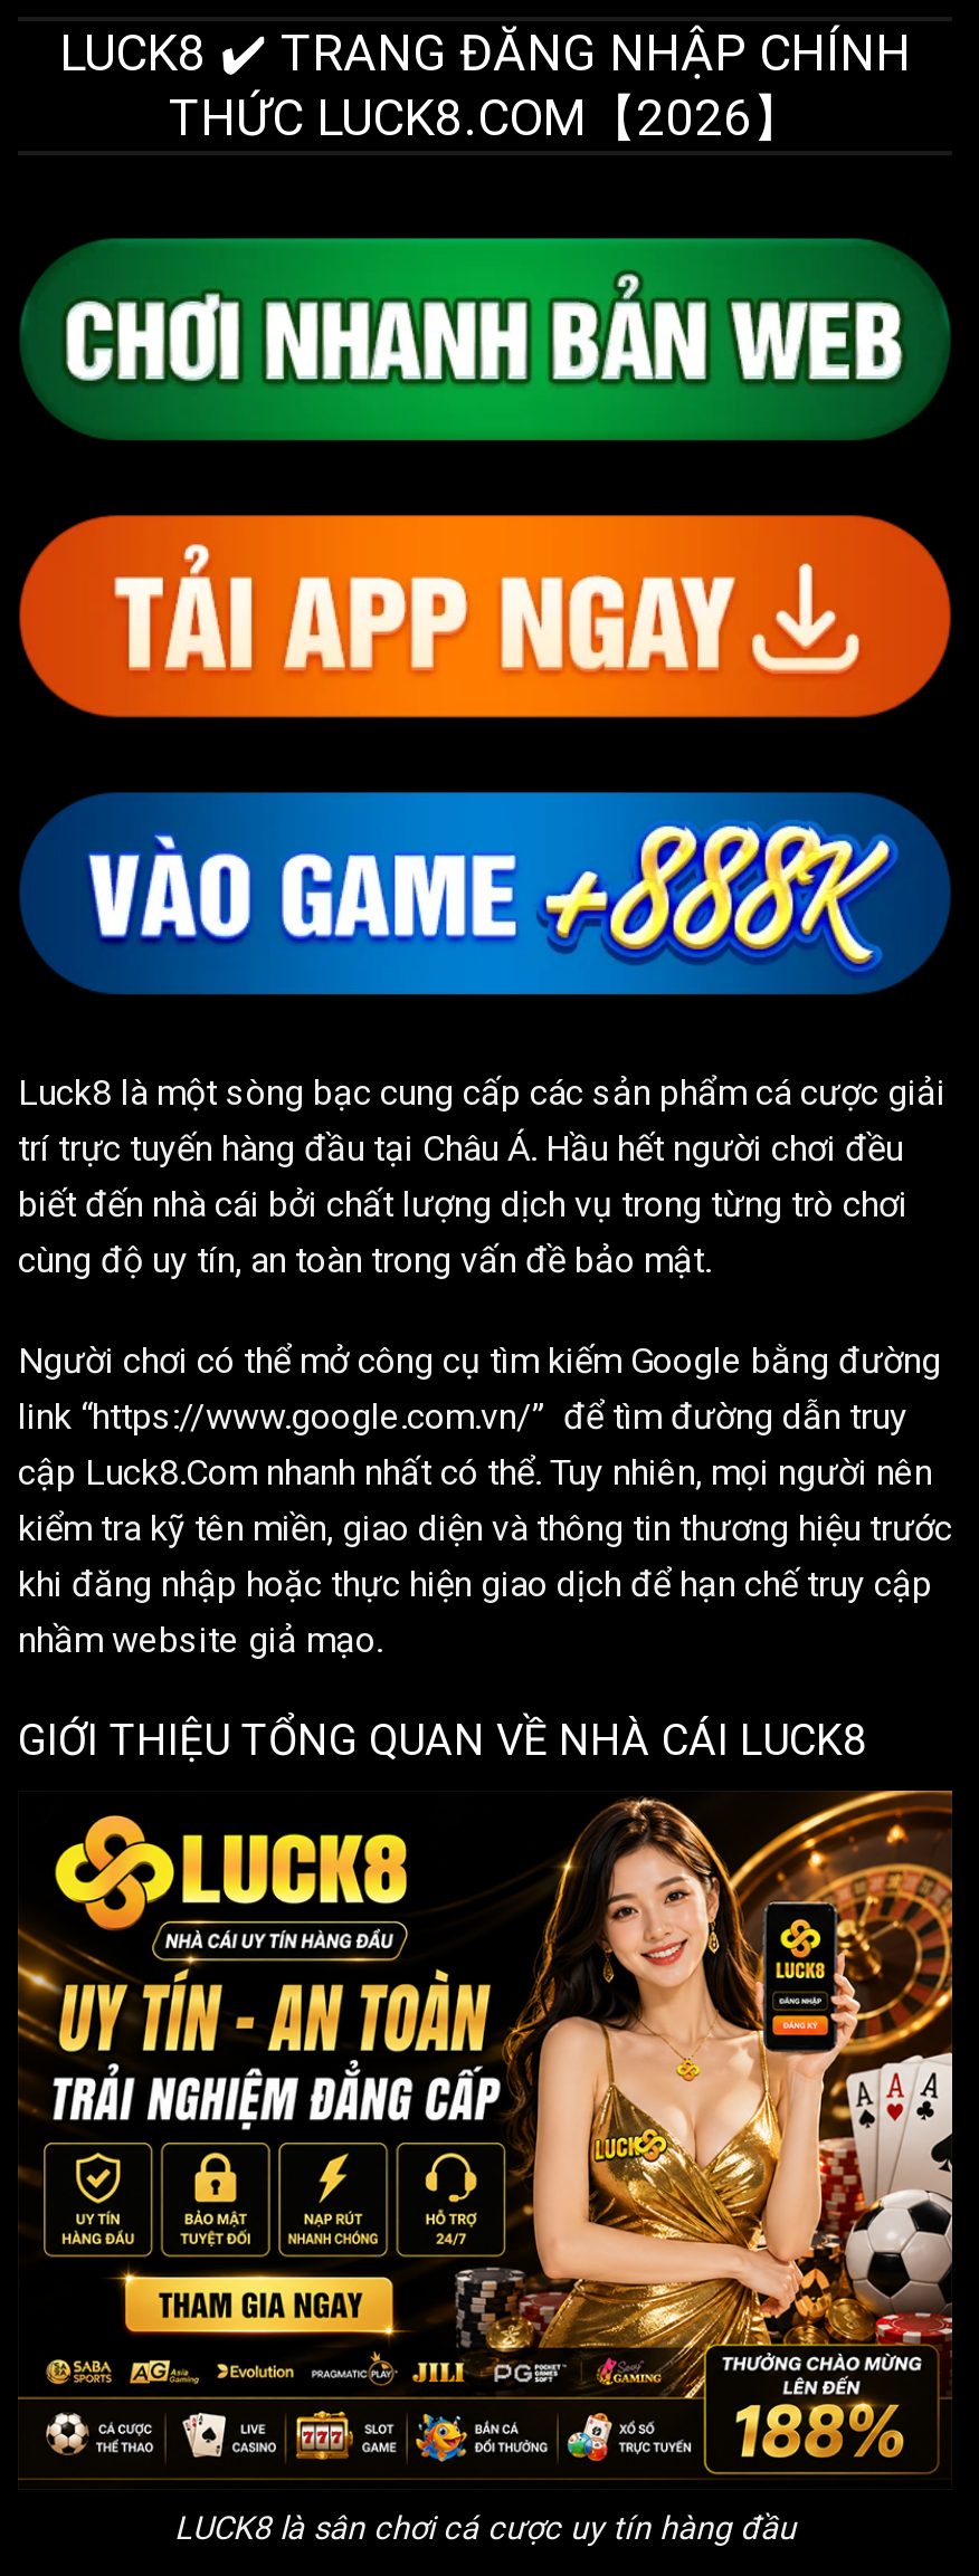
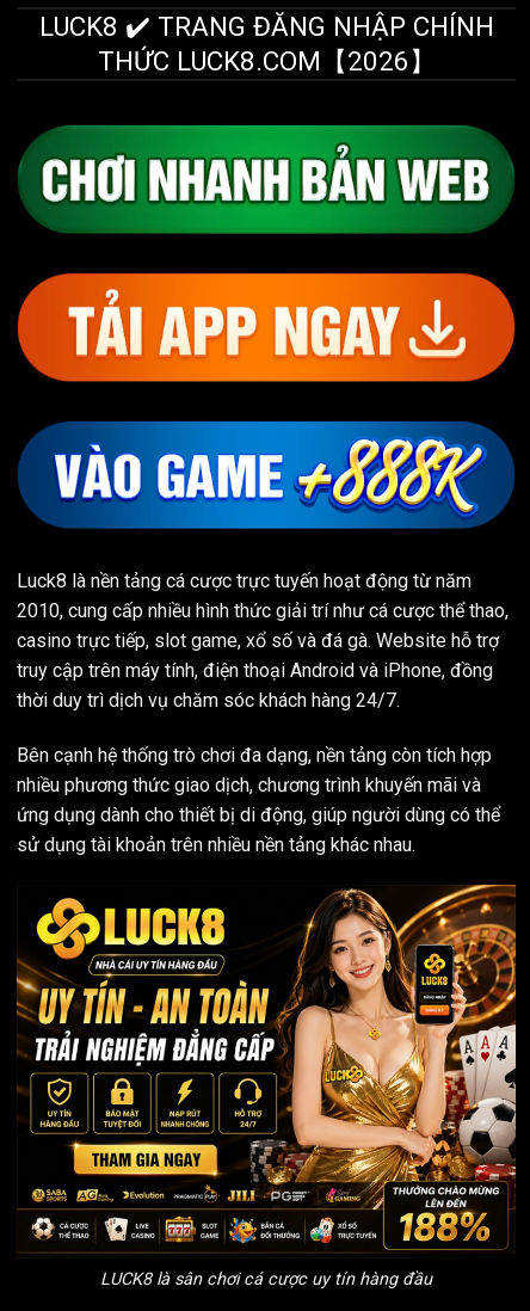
[18,1070,952,1766] Luck8 là một sòng bạc cung cấp các sản phẩm cá cược giải | trí trực tuyến hàng đầu tại Châu Á. Hầu hết người chơi đều | biết đến nhà cái bởi chất lượng dịch vụ trong từng trò chơi | cùng độ uy tín, an toàn trong vấn đề bảo mật. | Người chơi có thể mở công cụ tìm kiếm Google bằng đường | link “https://www.google.com.vn/” để tìm đường dẫn truy | cập Luck8.Com nhanh nhất có thể. Tuy nhiên, mọi người nên | kiểm tra kỹ tên miền, giao diện và thông tin thương hiệu trước | khi đăng nhập hoặc thực hiện giao dịch để hạn chế truy cập | nhầm website giả mạo. | GIỚI THIỆU TỔNG QUAN VỀ NHÀ CÁI LUCK8 -> [17,570,509,856] Luck8 là nền tảng cá cược trực tuyến hoạt động từ năm | 2010, cung cấp nhiều hình thức giải trí như cá cược thể thao, | casino trực tiếp, slot game, xổ số và đá gà. Website hỗ trợ | truy cập trên máy tính, điện thoại Android và iPhone, đồng | thời duy trì dịch vụ chăm sóc khách hàng 24/7. | Bên cạnh hệ thống trò chơi đa dạng, nền tảng còn tích hợp | nhiều phương thức giao dịch, chương trình khuyến mãi và | ứng dụng dành cho thiết bị di động, giúp người dùng có thể | sử dụng tài khoản trên nhiều nền tảng khác nhau.

